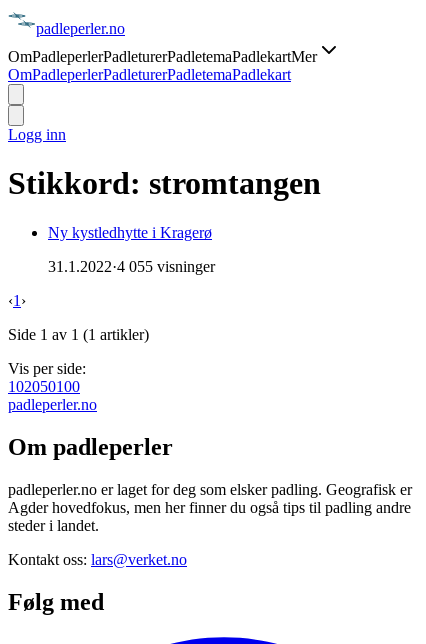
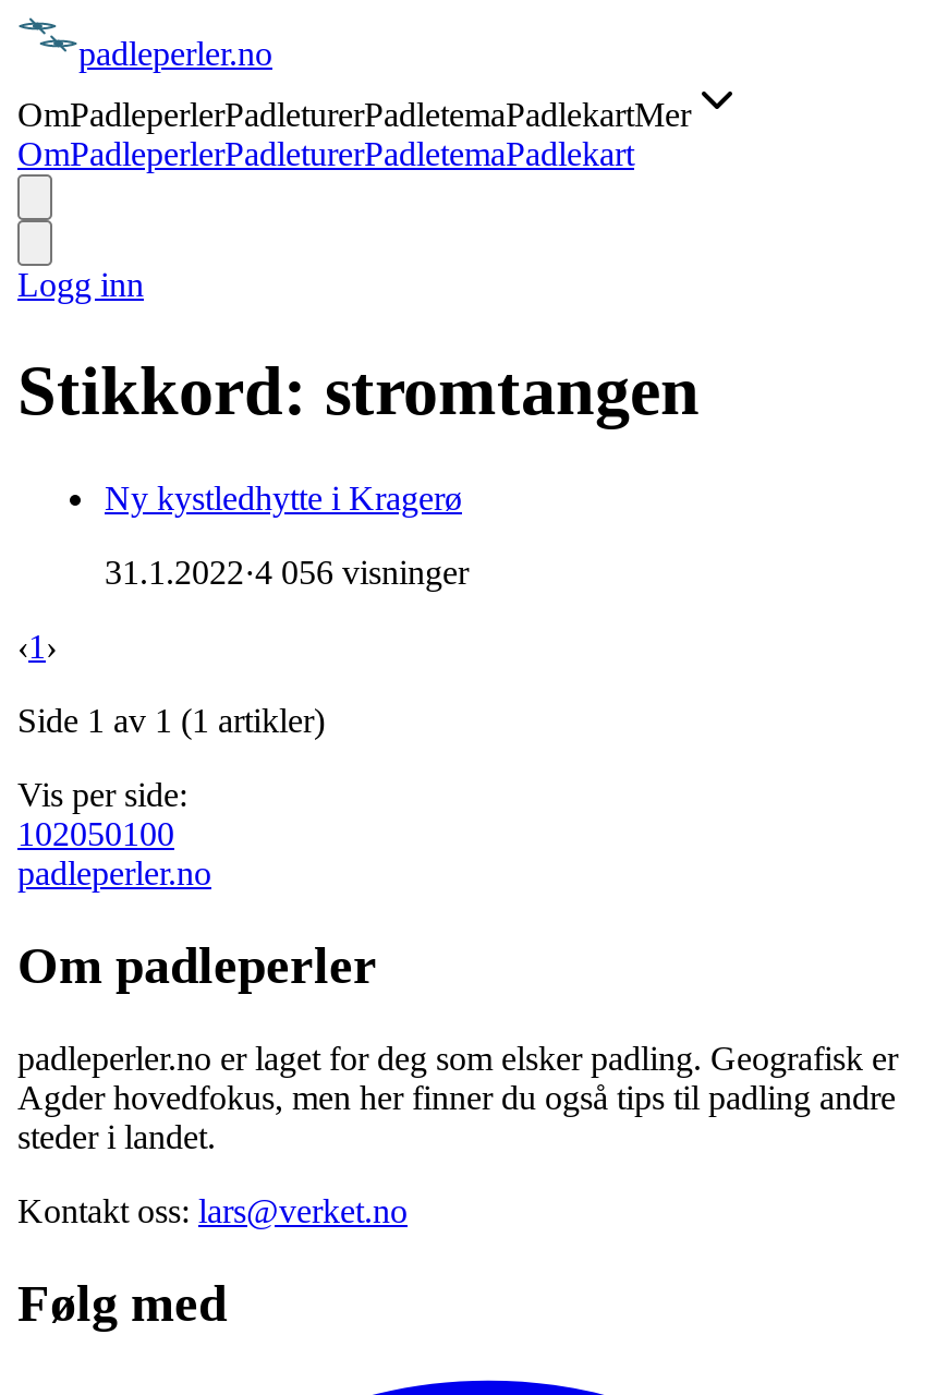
[48,258,215,275] 31.1.2022·4 055 visninger -> [105,553,469,590] 31.1.2022·4 056 visninger

